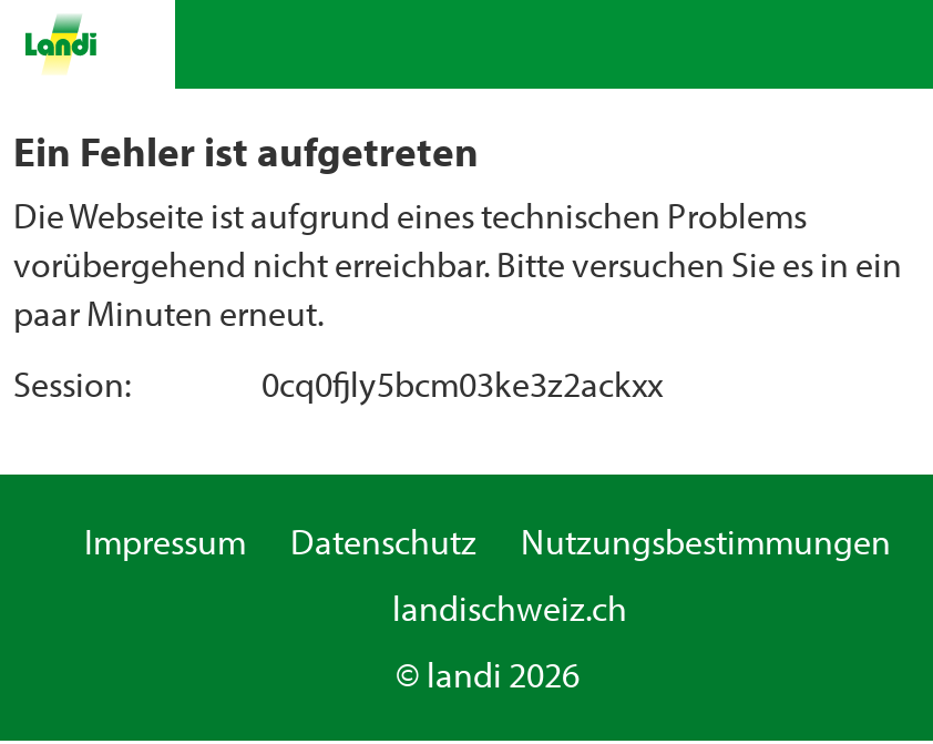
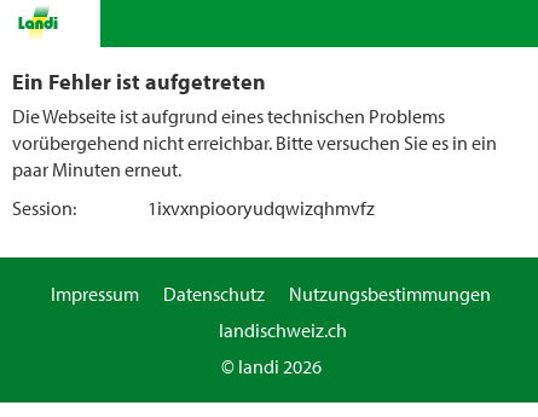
[262,361,663,406] 0cq0fjly5bcm03ke3z2ackxx -> [147,196,375,220] 1ixvxnpiooryudqwizqhmvfz

